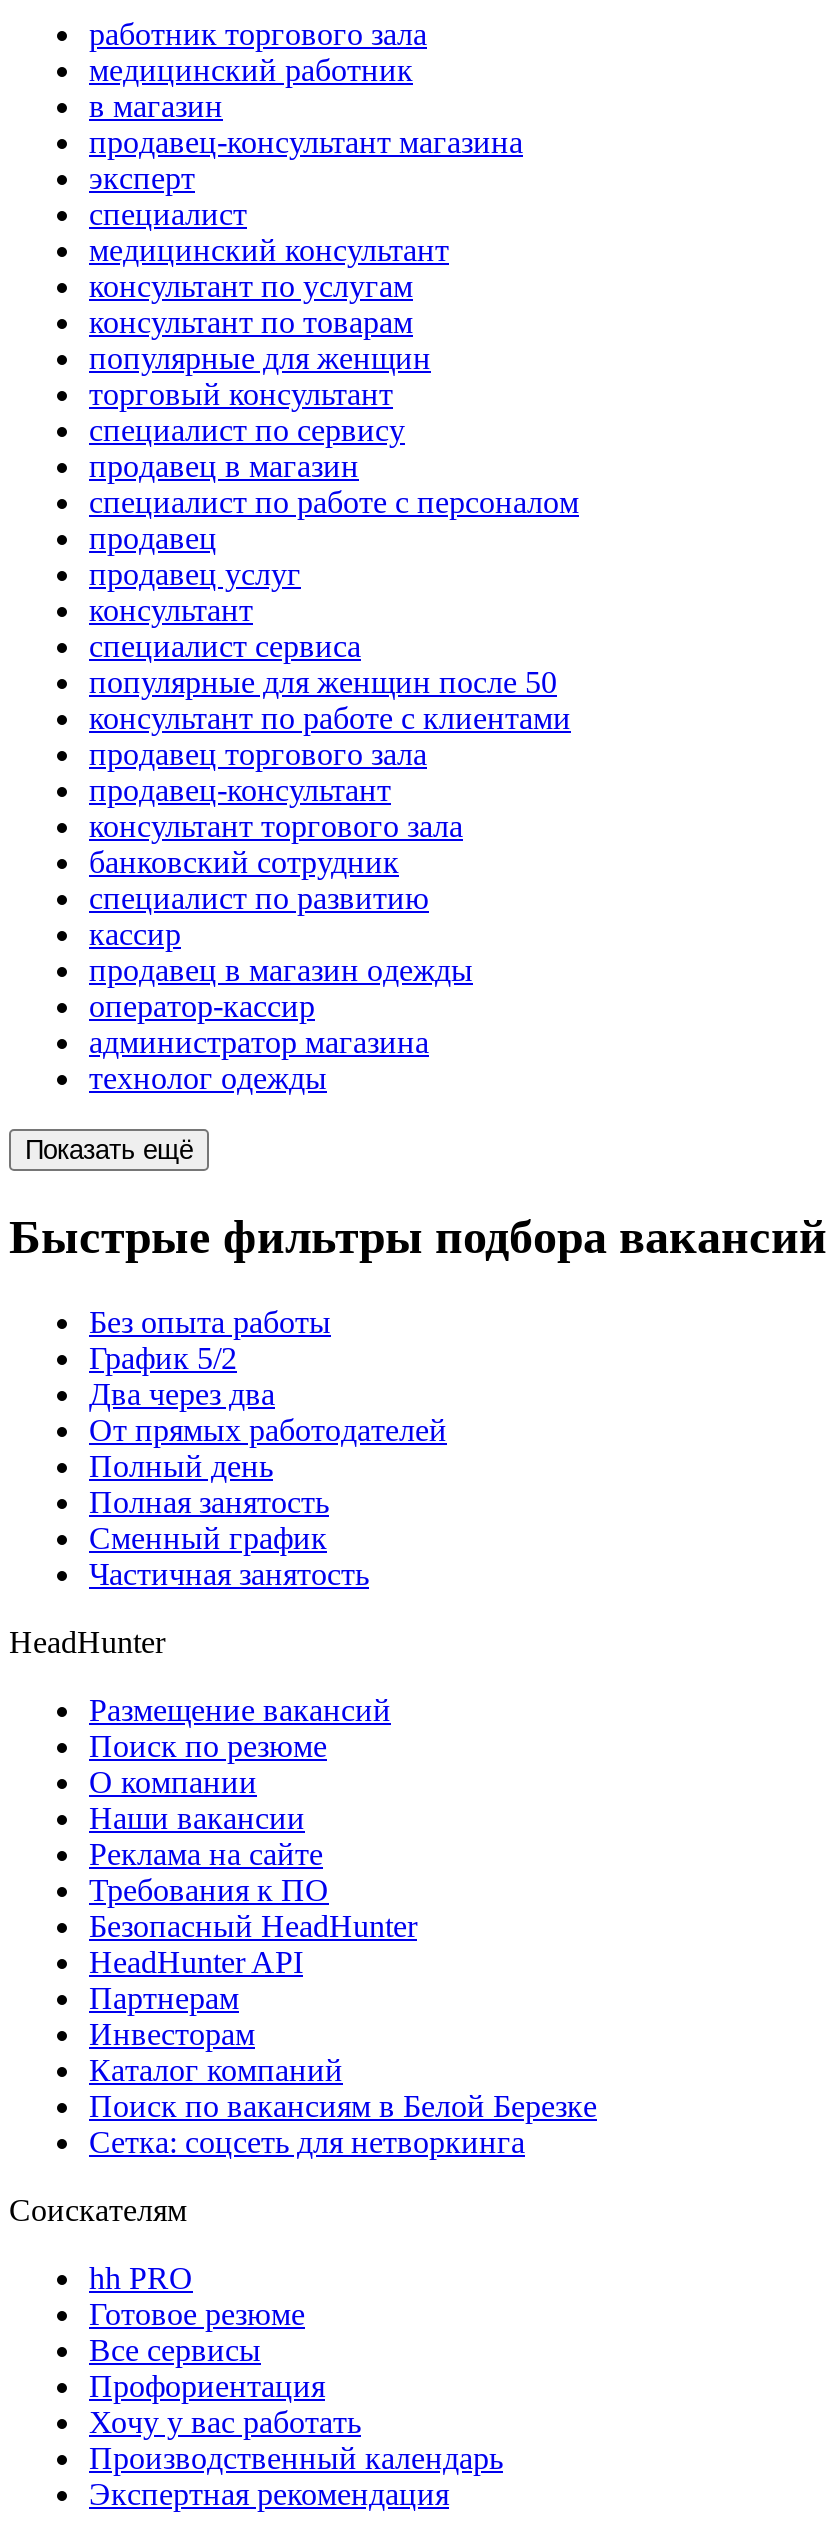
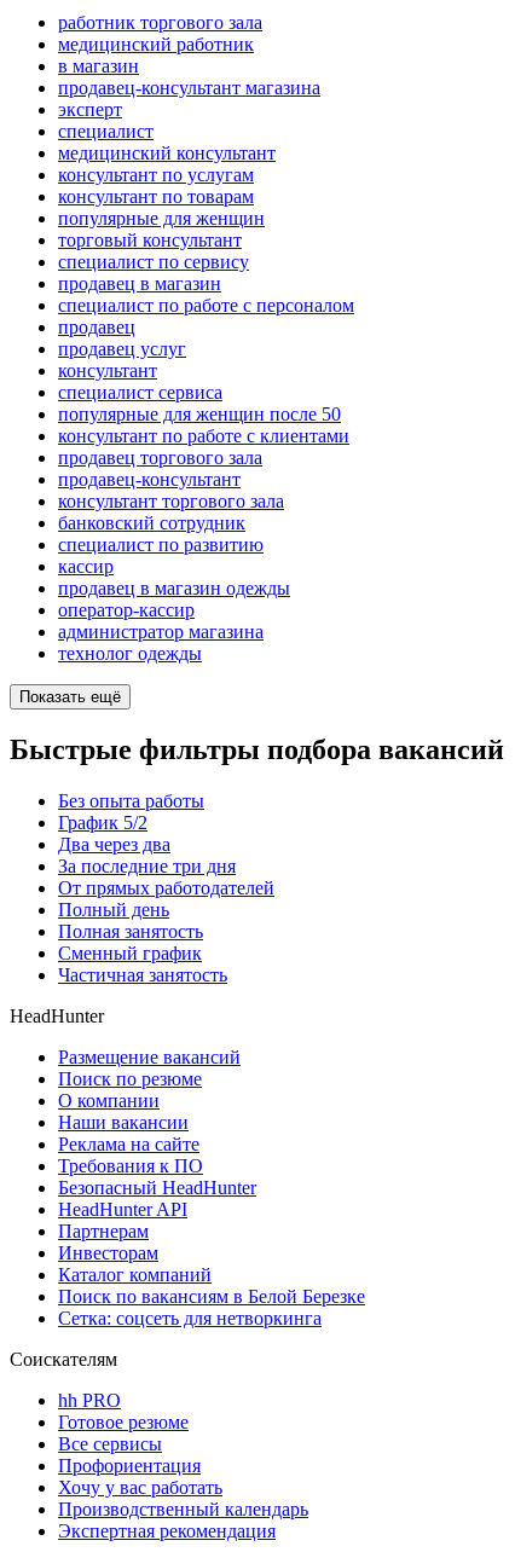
none -> [58,856,236,876] За последние три дня

